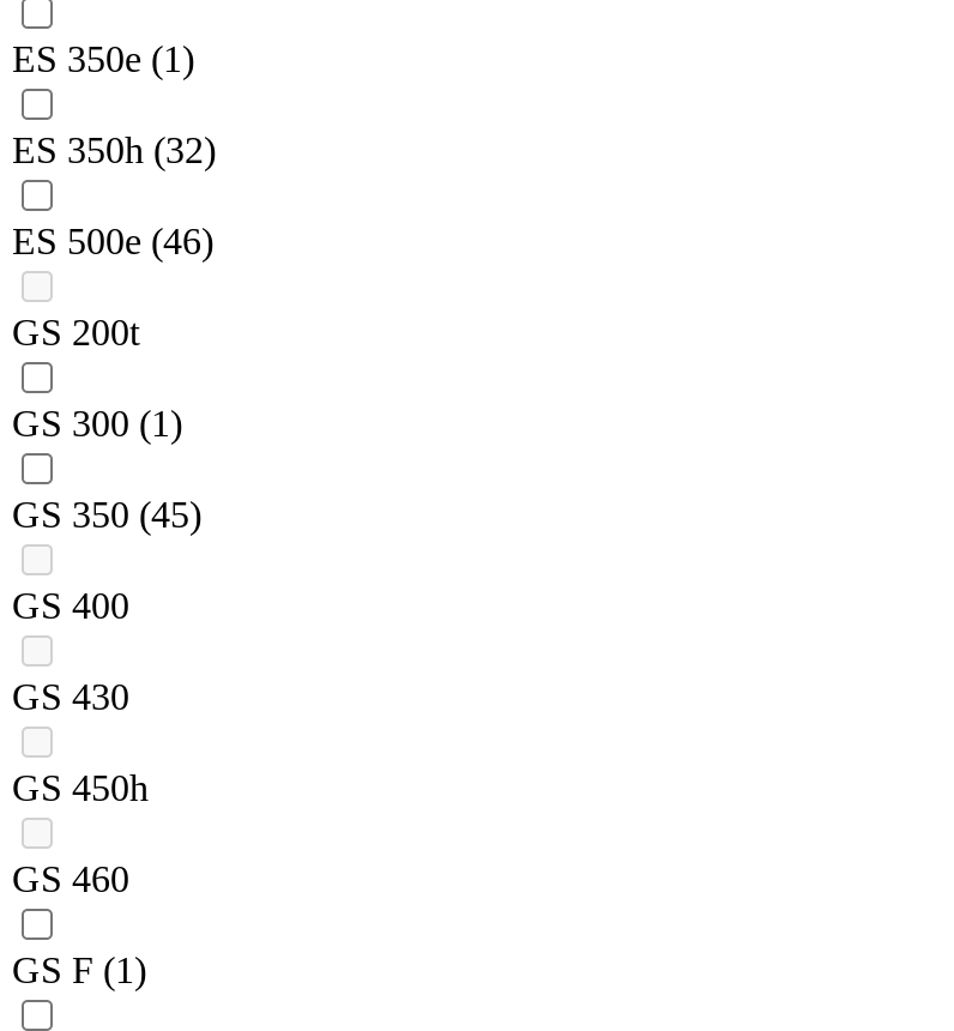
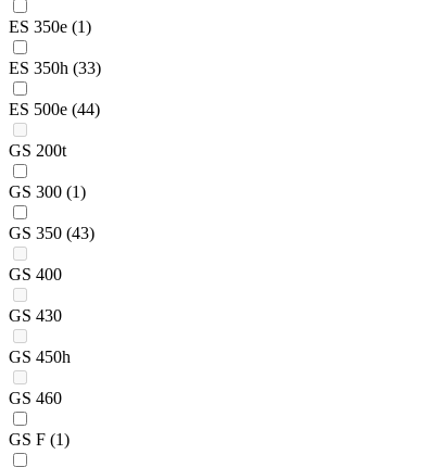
[12,130,216,171] ES 350h (32) -> [9,59,101,78] ES 350h (33)
[12,222,213,262] ES 500e (46) -> [9,100,100,119] ES 500e (44)
[12,495,201,536] GS 350 (45) -> [9,224,94,243] GS 350 (43)

